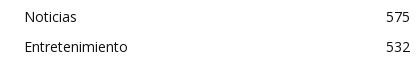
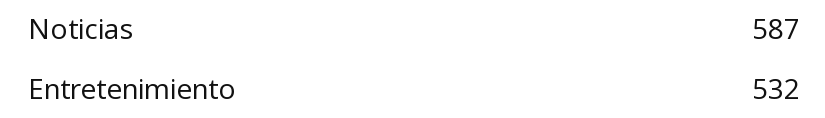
[386,7,410,26] 575 -> [752,8,800,46] 587

